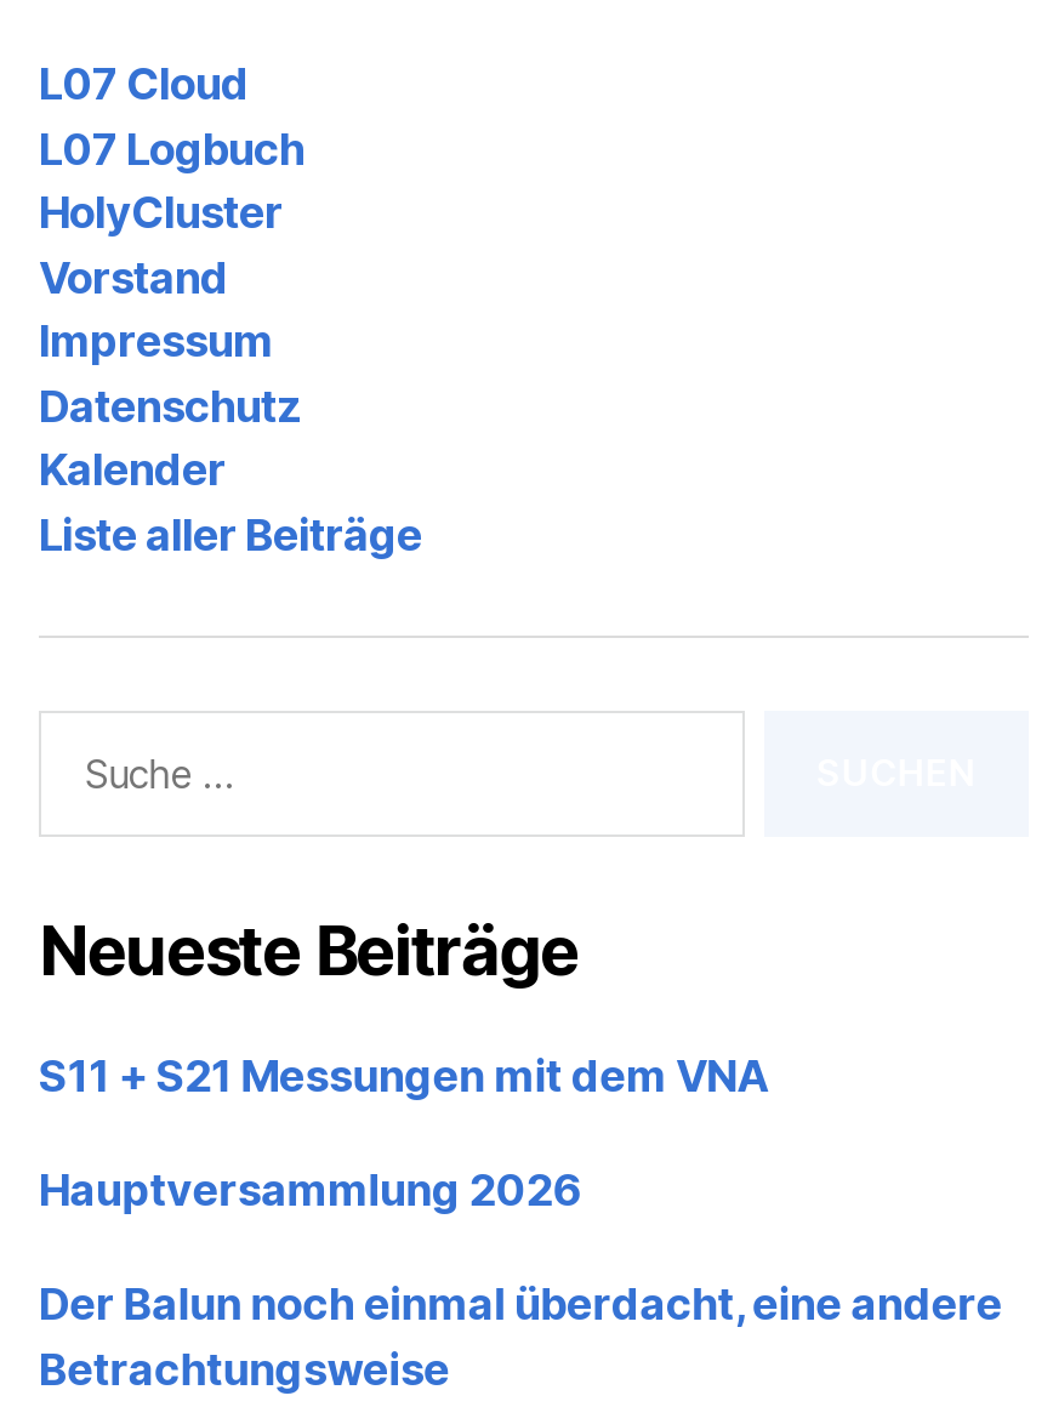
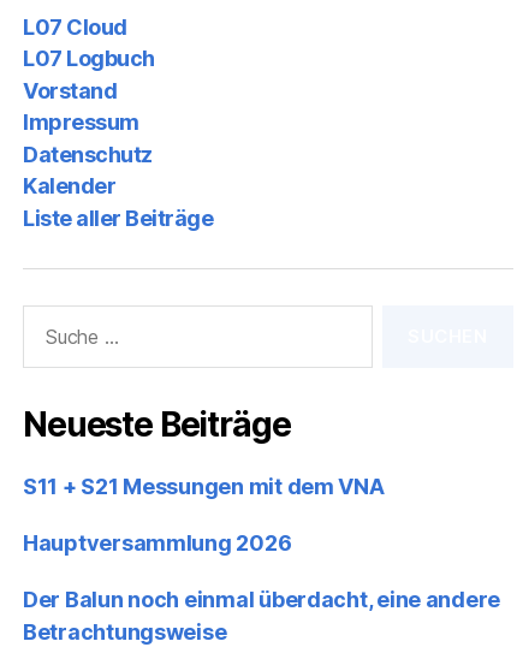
[39,188,283,239] HolyCluster -> none

